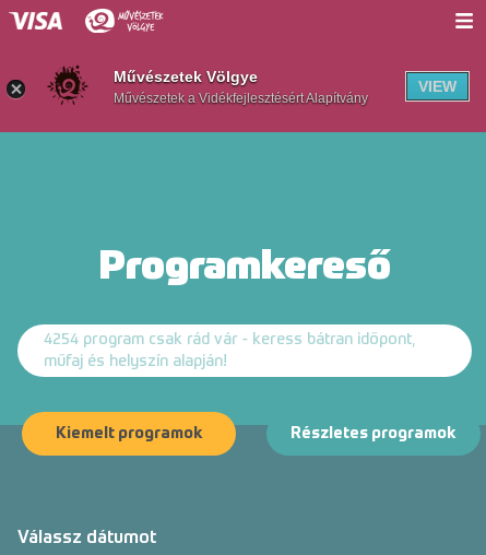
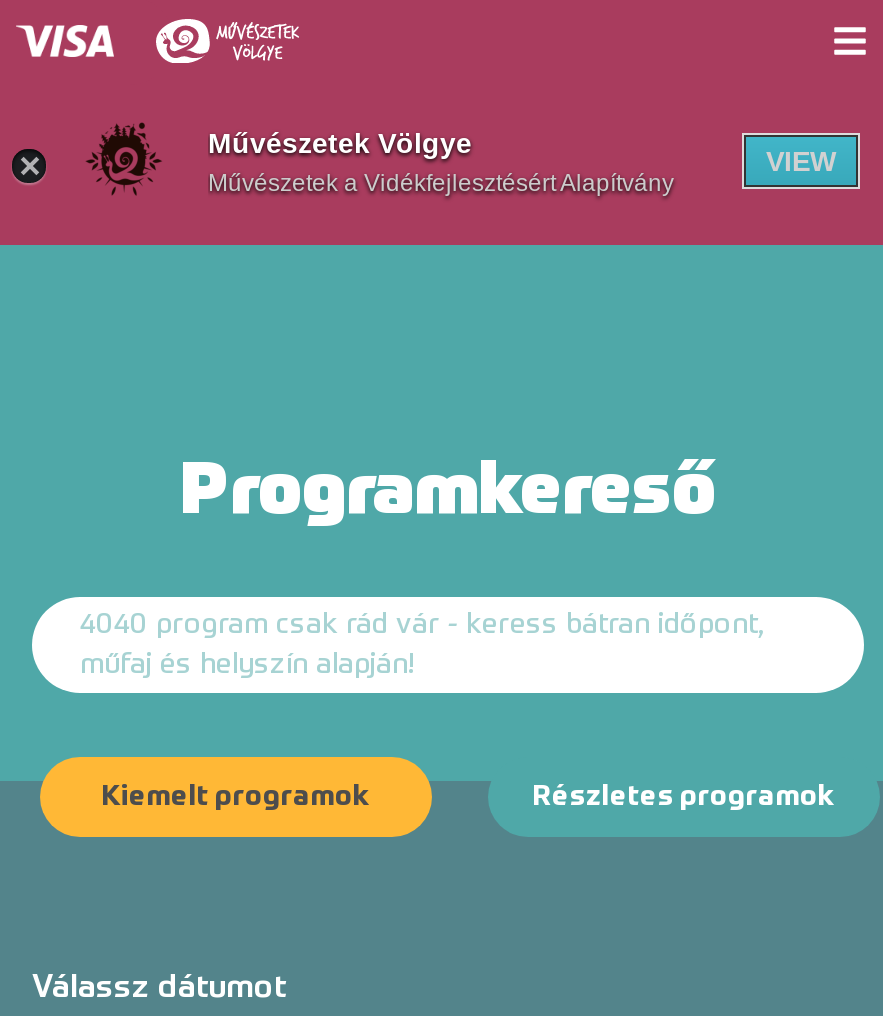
[44,332,415,347] 4254 program csak rád vár - keress bátran időpont, -> [80,611,764,639] 4040 program csak rád vár - keress bátran időpont,

